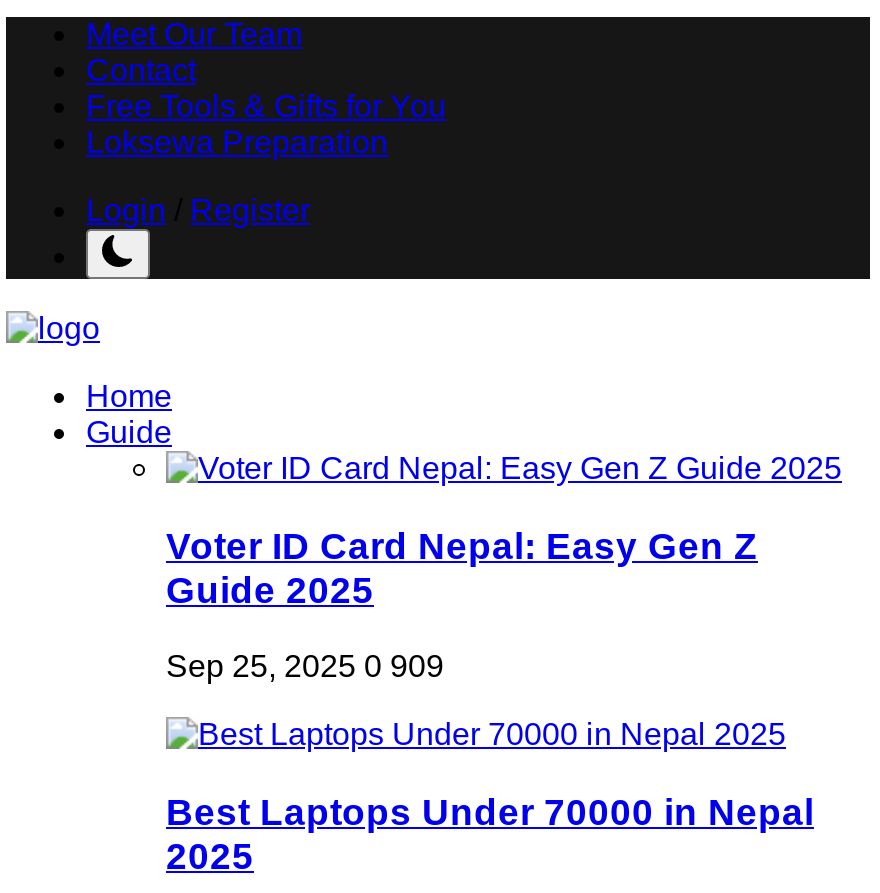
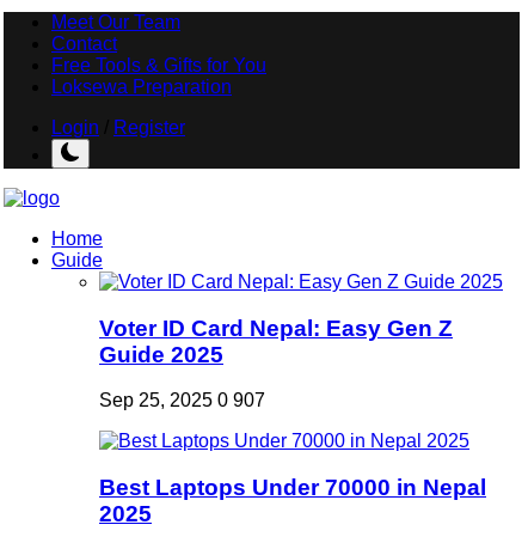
[166,650,444,684] Sep 25, 2025 0 909 -> [99,390,265,411] Sep 25, 2025 0 907

